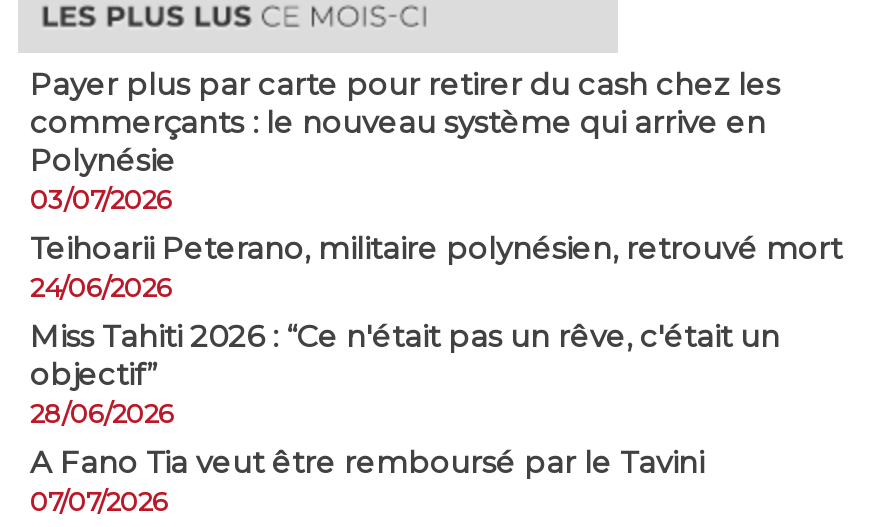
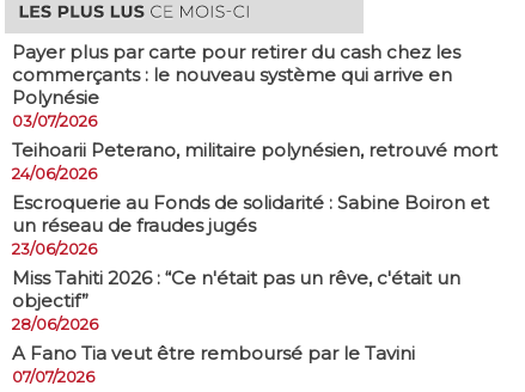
none -> [12,191,489,258] Escroquerie au Fonds de solidarité : Sabine Boiron et | un réseau de fraudes jugés | 23/06/2026

